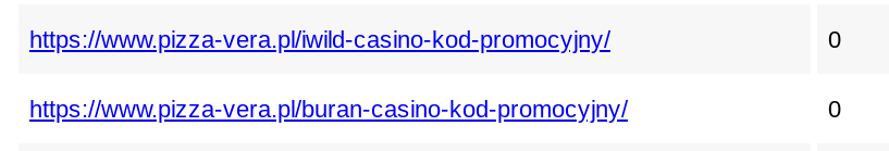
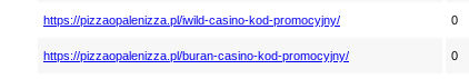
[29,25,610,51] https://www.pizza-vera.pl/iwild-casino-kod-promocyjny/ -> [43,13,340,26] https://pizzaopalenizza.pl/iwild-casino-kod-promocyjny/
[29,95,628,121] https://www.pizza-vera.pl/buran-casino-kod-promocyjny/ -> [43,49,349,62] https://pizzaopalenizza.pl/buran-casino-kod-promocyjny/

